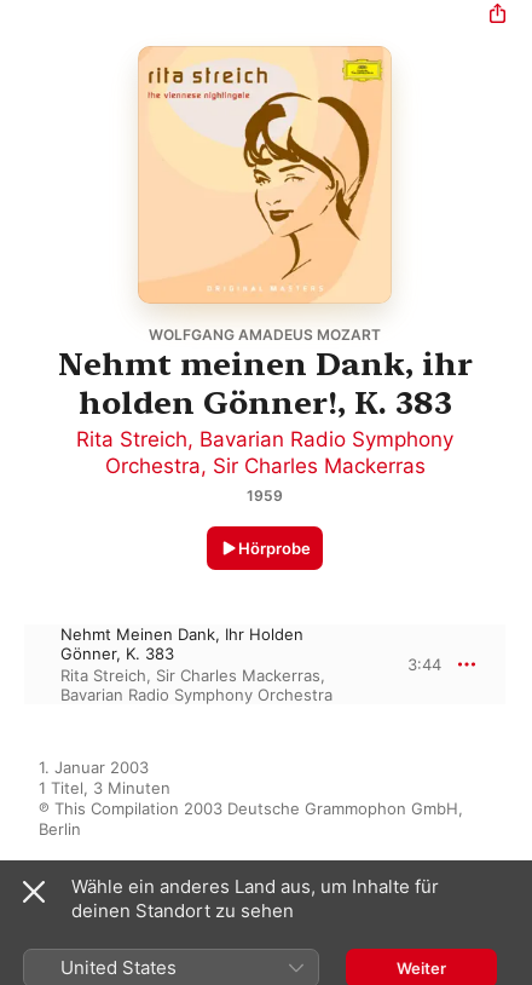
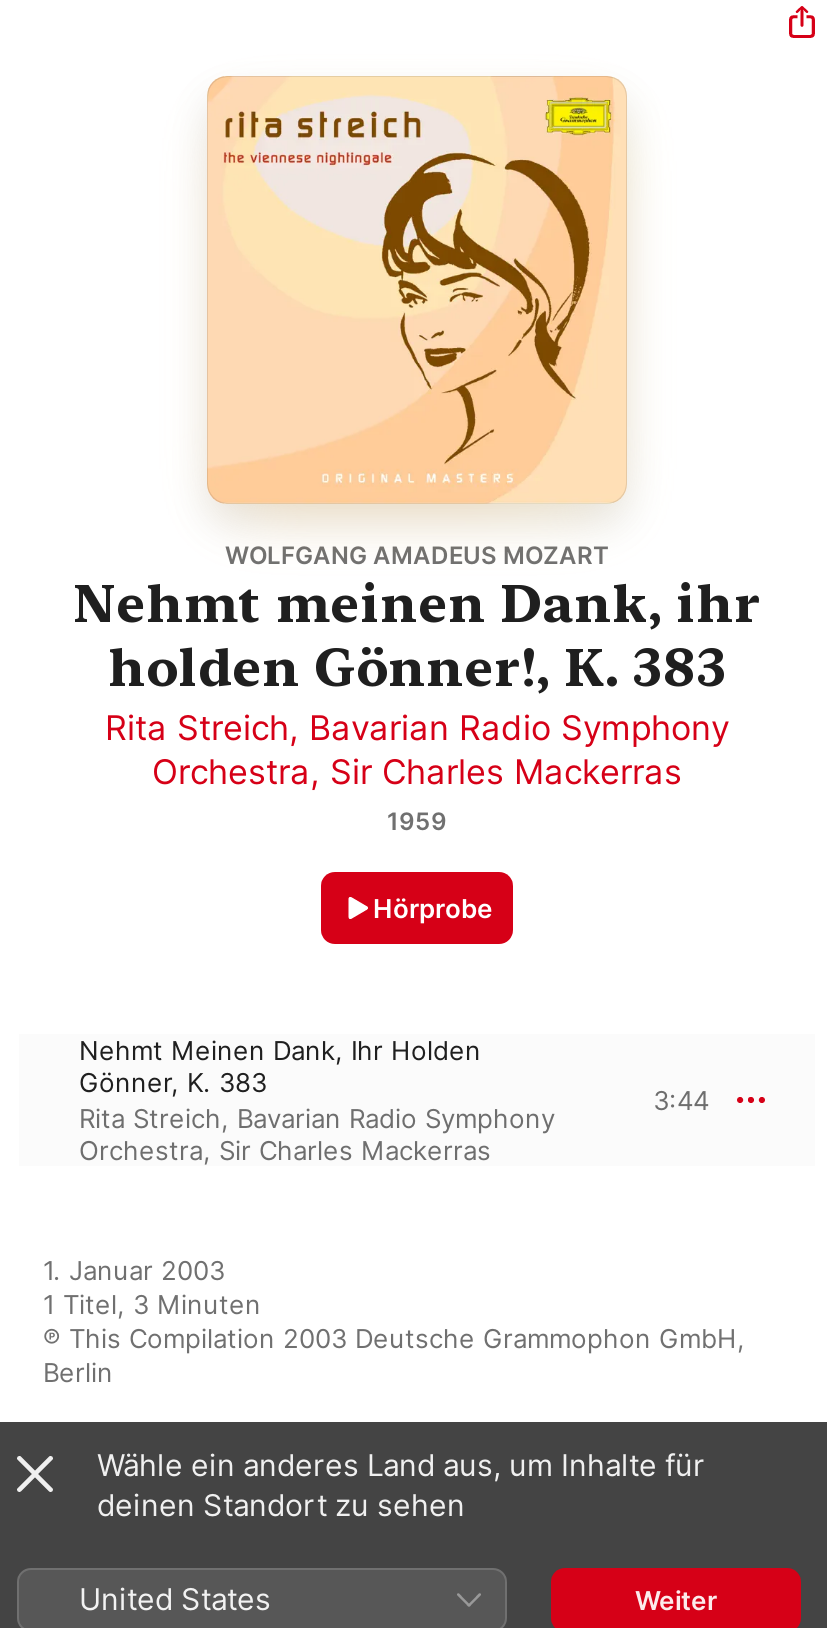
[60,666,332,704] Rita Streich, Sir Charles Mackerras, | Bavarian Radio Symphony Orchestra -> [79,1101,555,1165] Rita Streich, Bavarian Radio Symphony | Orchestra, Sir Charles Mackerras

